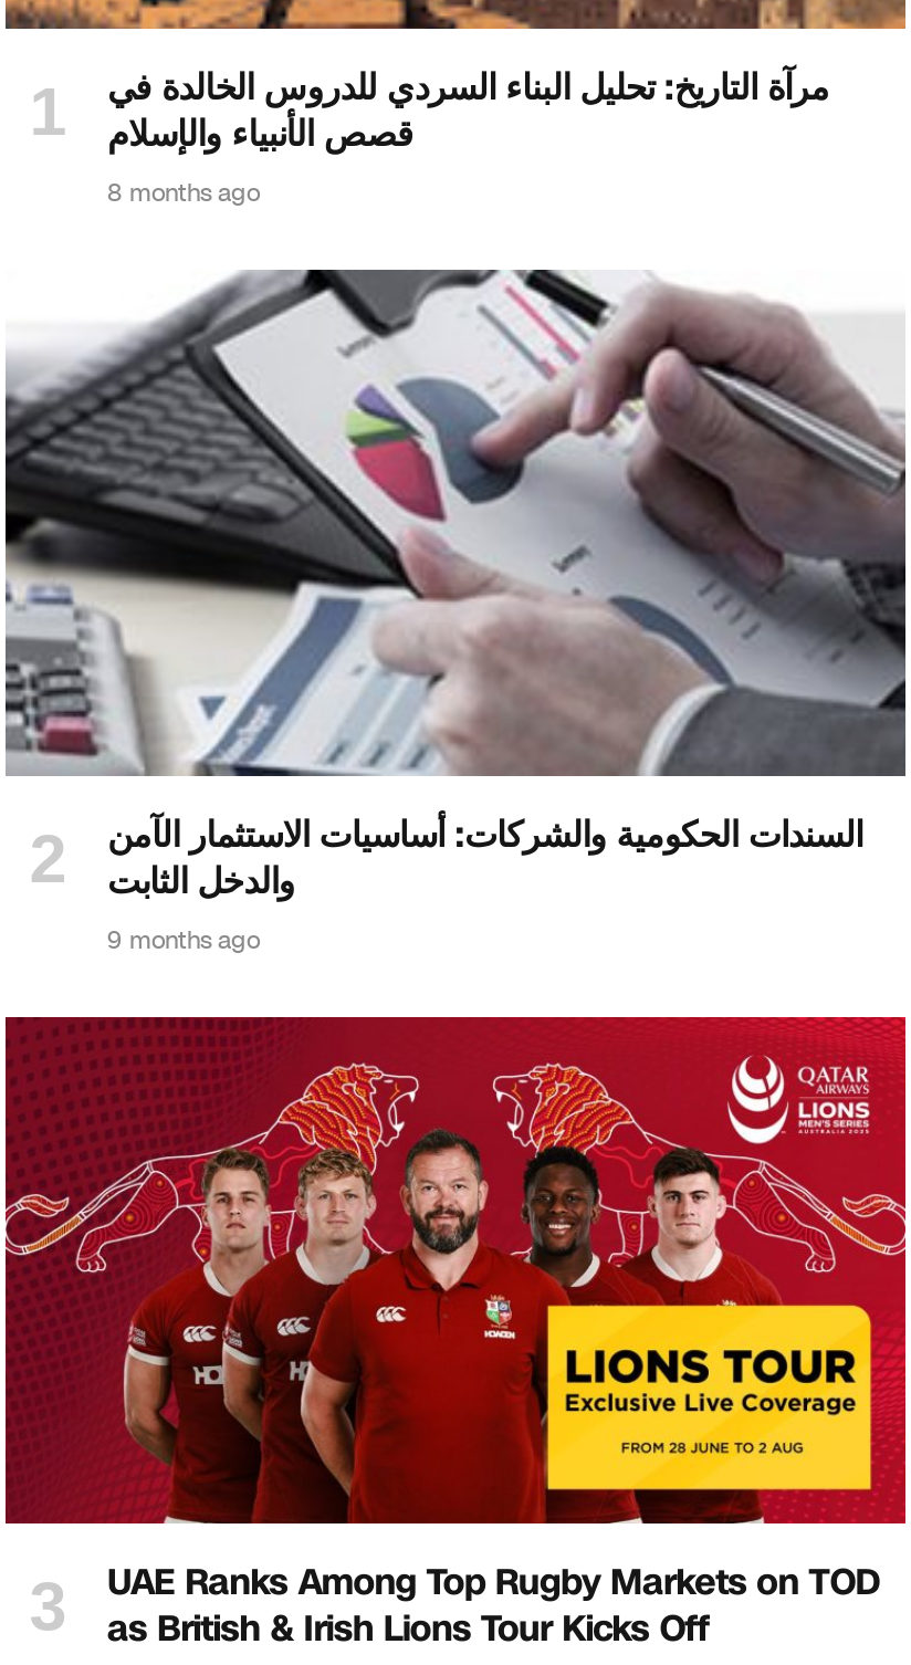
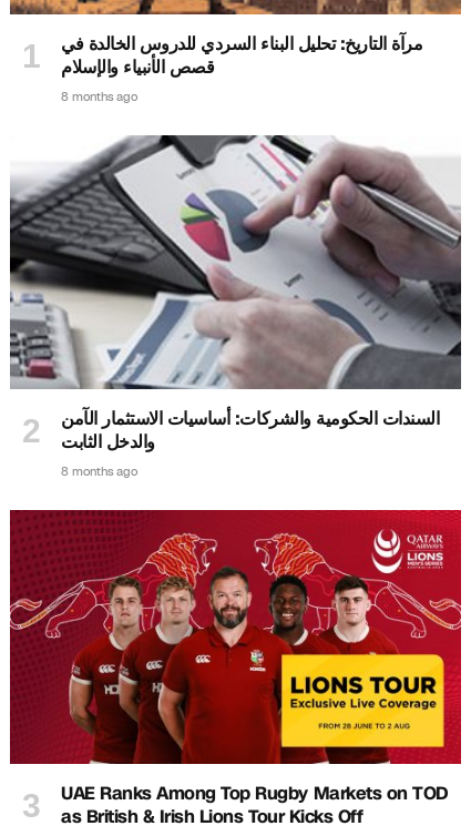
[107,924,260,957] 9 months ago -> [61,463,137,480] 8 months ago

